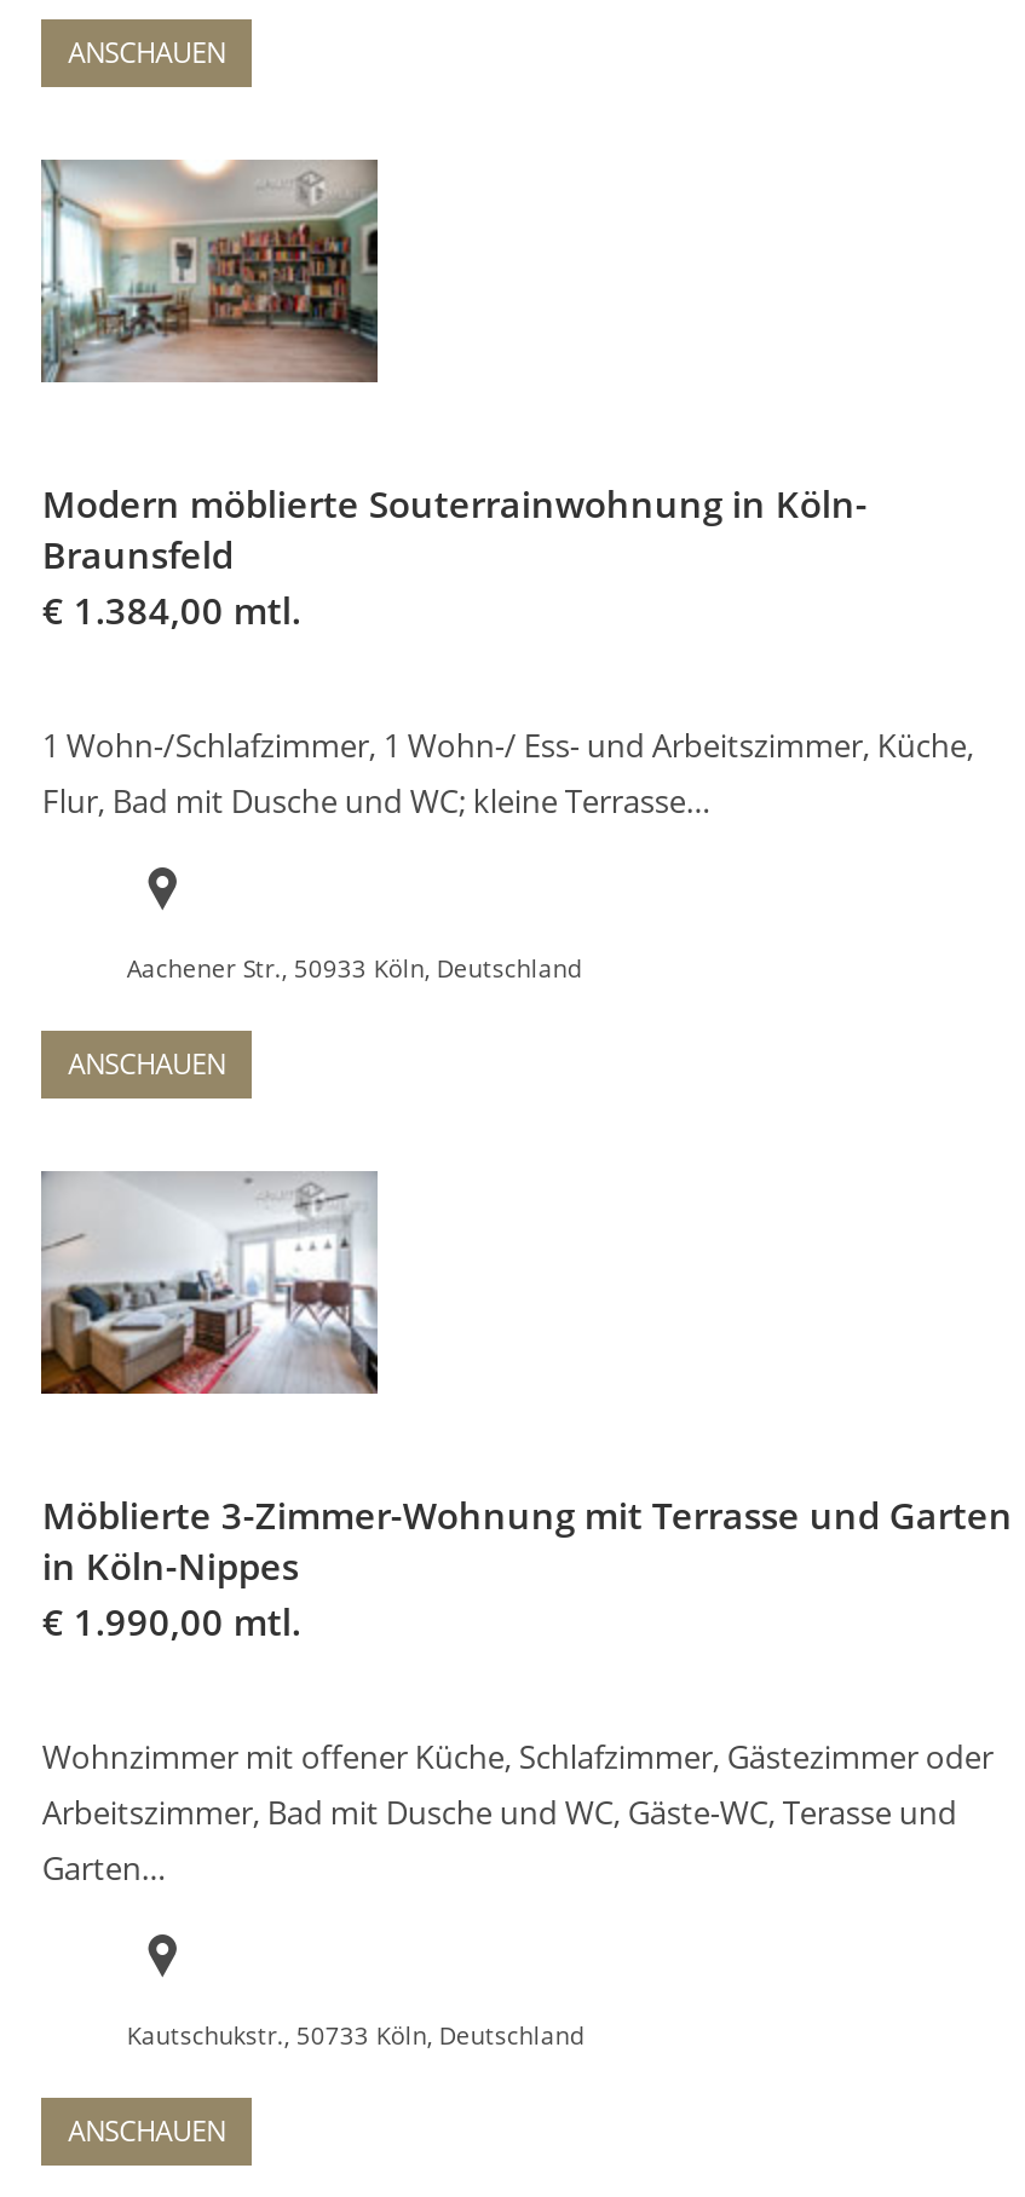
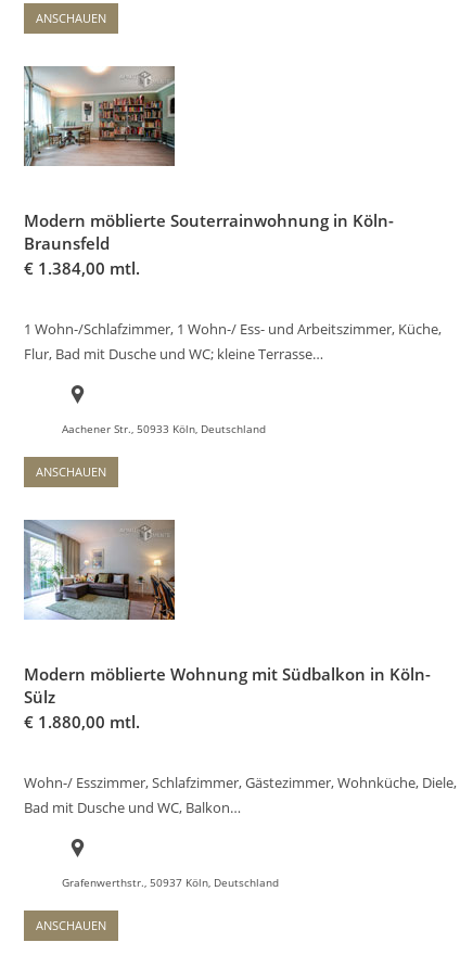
[39,1171,1013,1644] [image] | Möblierte 3-Zimmer-Wohnung mit Terrasse und Garten | in Köln-Nippes | €1.990,00 mtl. -> [23,520,431,732] [image] | Modern möblierte Wohnung mit Südbalkon in Köln- | Sülz | €1.880,00 mtl.
[42,1734,993,1889] Wohnzimmer mit offener Küche, Schlafzimmer, Gästezimmer oder | Arbeitszimmer, Bad mit Dusche und WC, Gäste-WC, Terasse und | Garten… -> [24,772,457,817] Wohn-/ Esszimmer, Schlafzimmer, Gästezimmer, Wohnküche, Diele, | Bad mit Dusche und WC, Balkon…
[127,2019,584,2051] Kautschukstr., 50733 Köln, Deutschland -> [62,875,279,889] Grafenwerthstr., 50937 Köln, Deutschland

